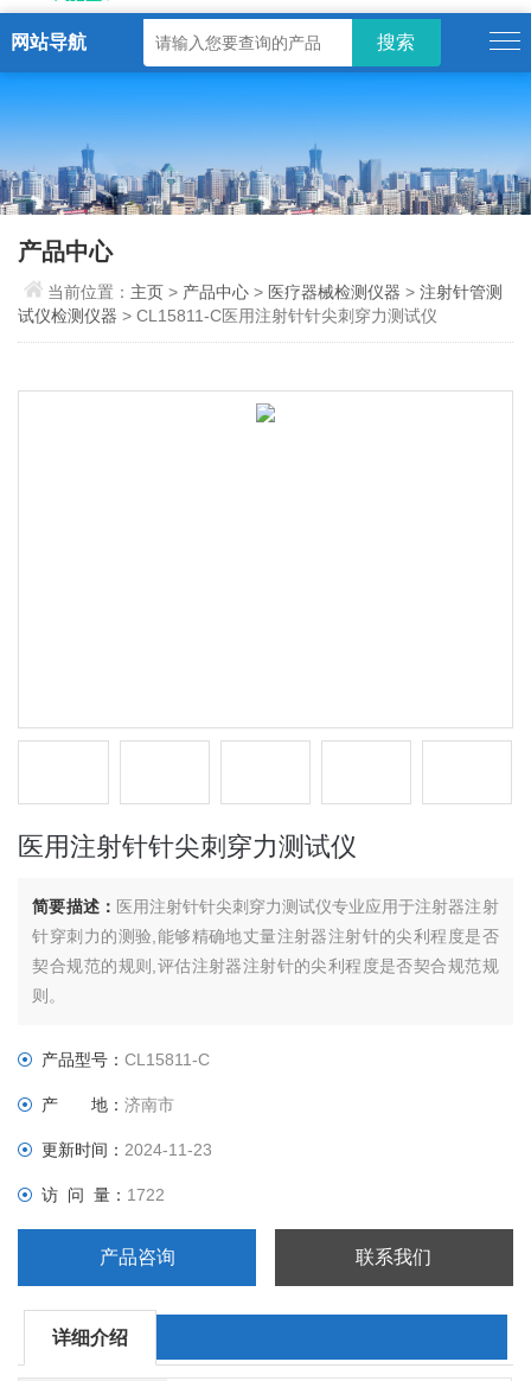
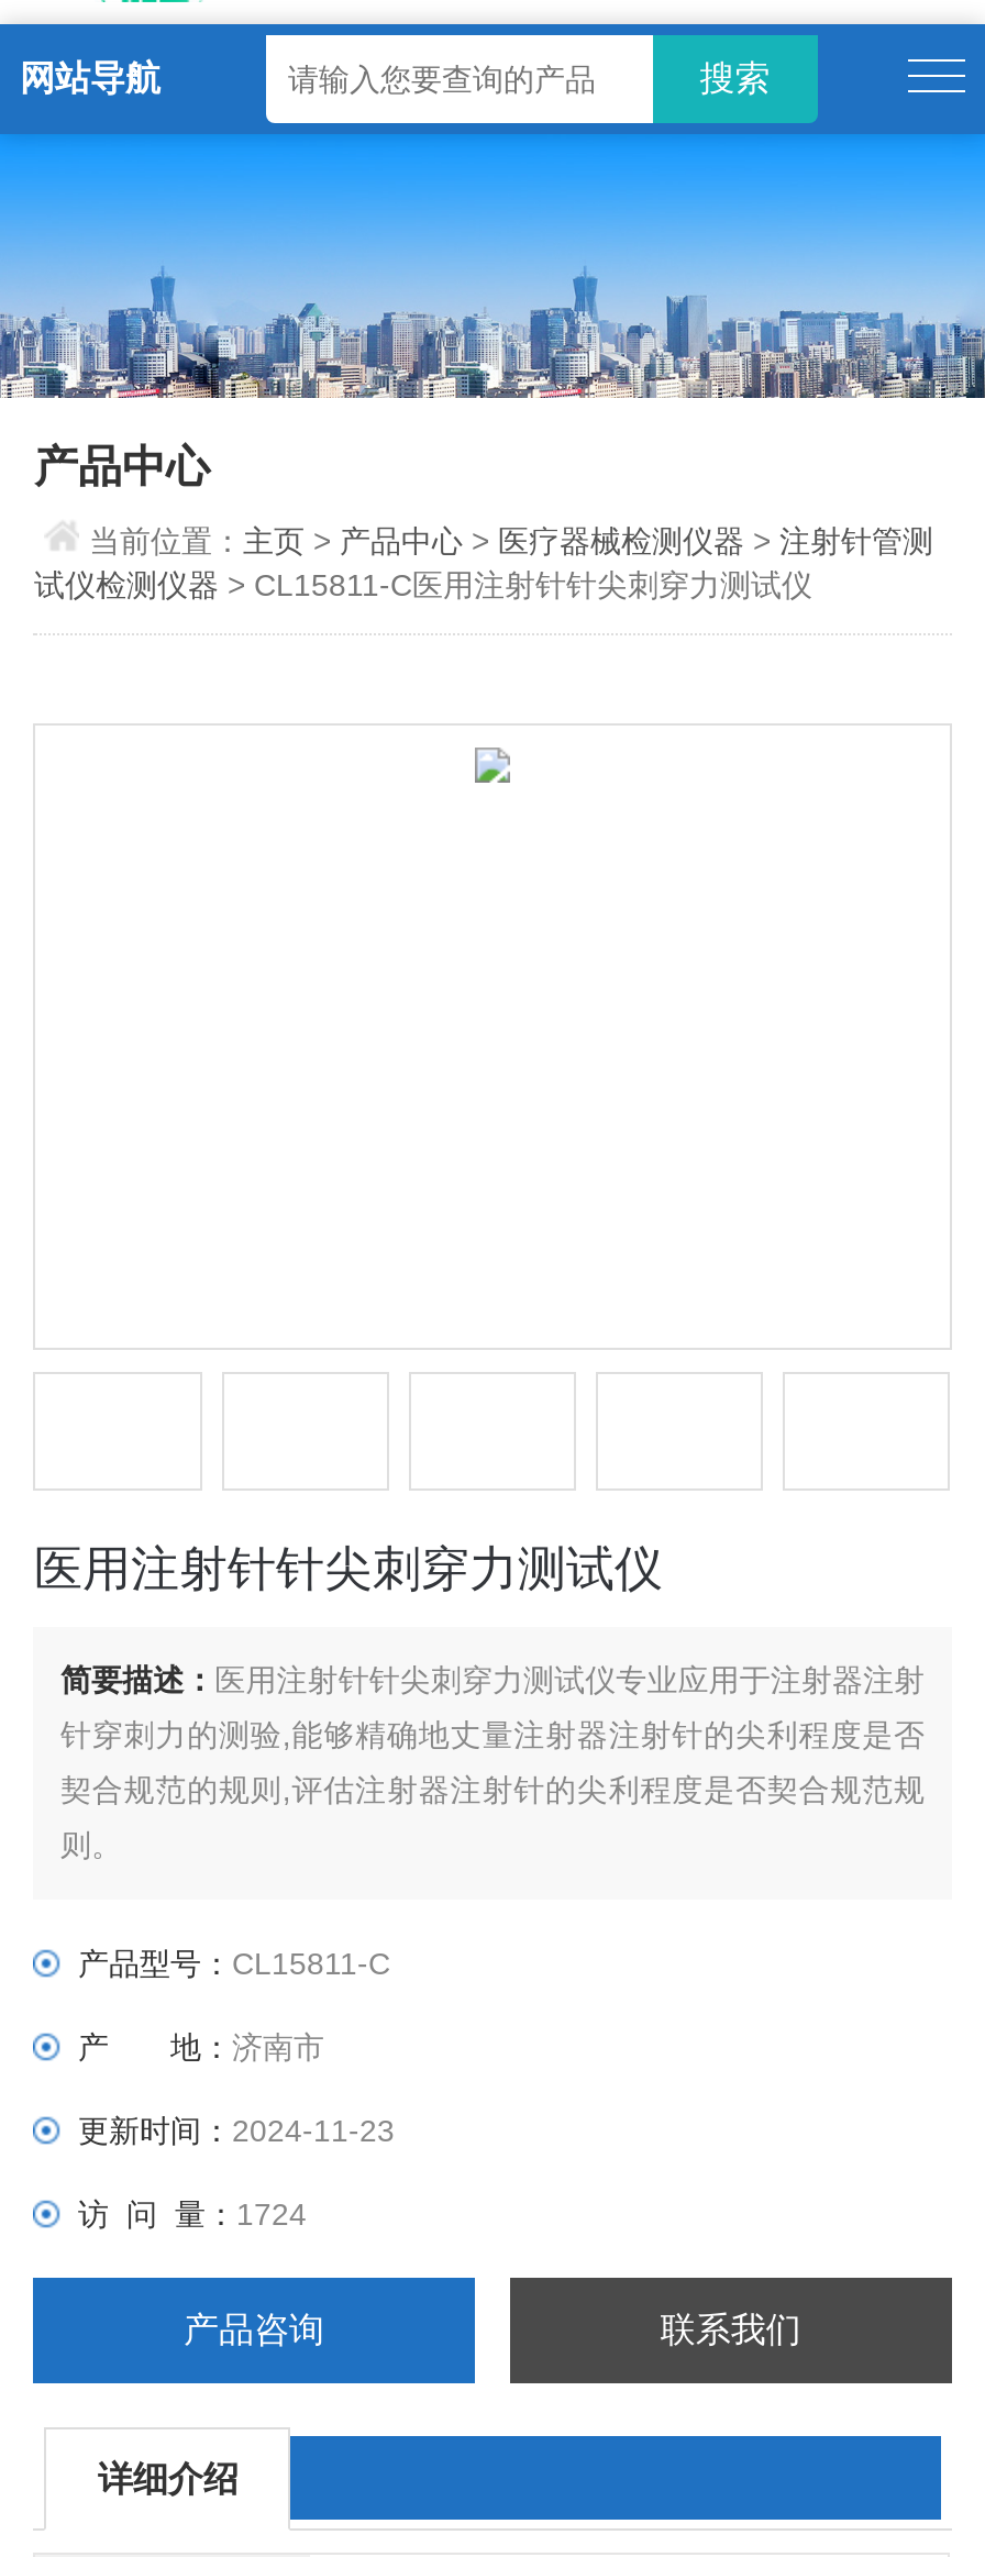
[42,1185,165,1204] 访 问 量：1722 -> [78,2197,307,2232] 访 问 量：1724

